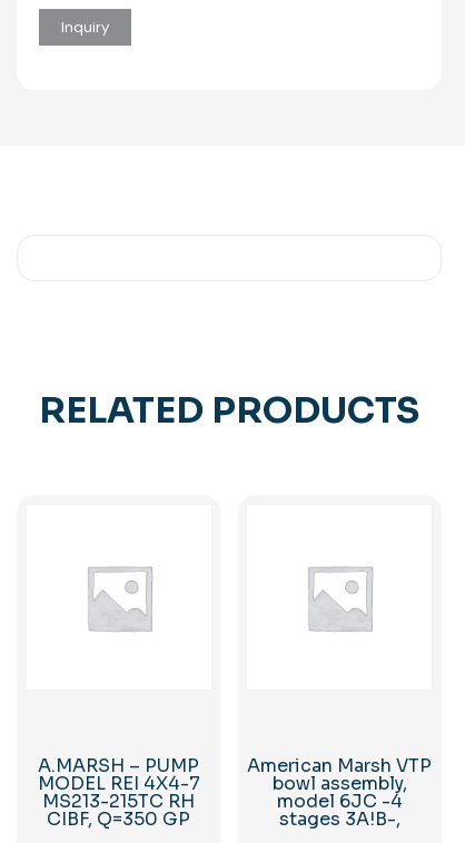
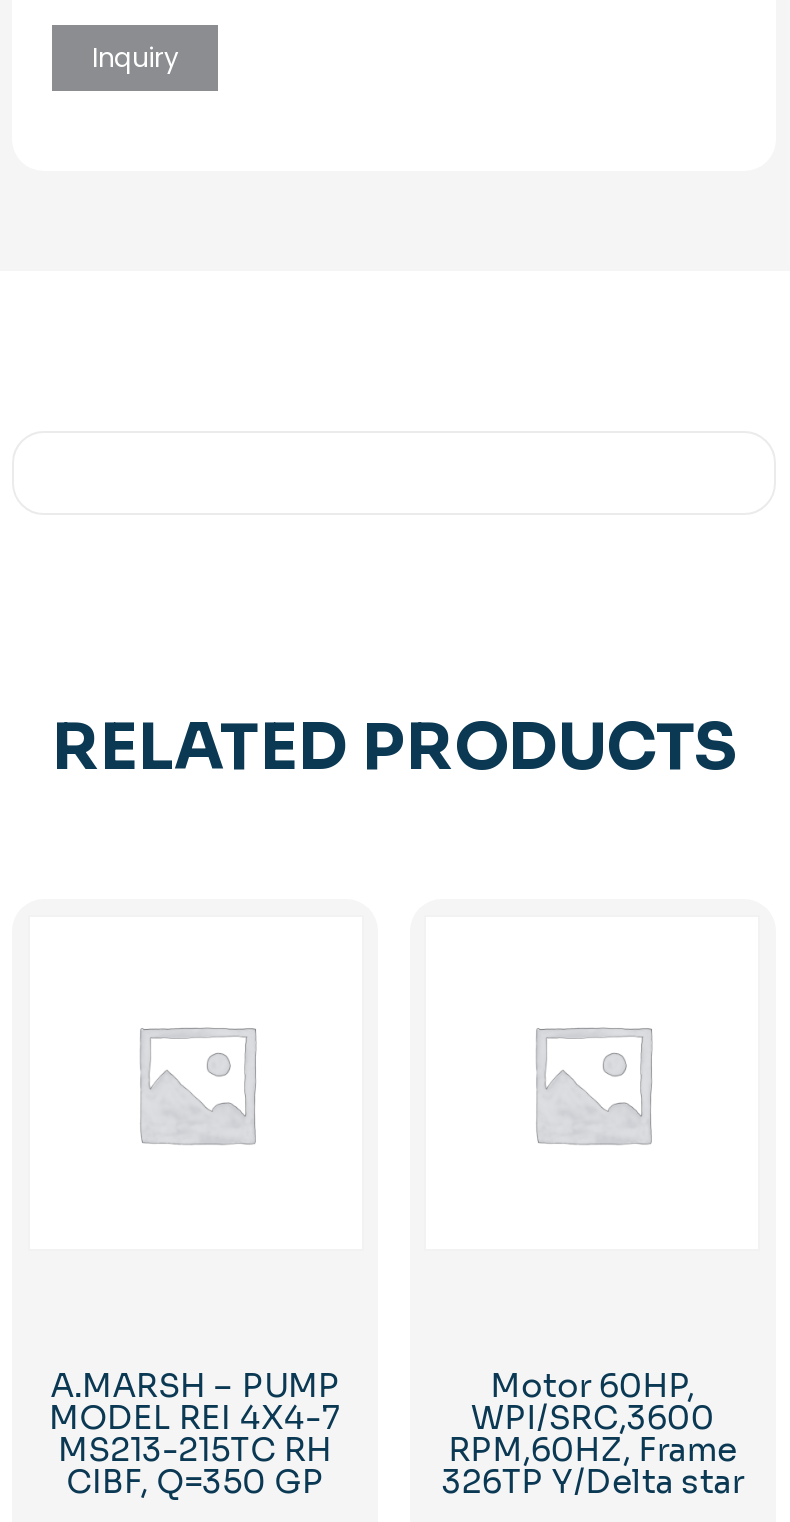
[247,754,432,831] American Marsh VTP | bowl assembly, | model 6JC -4 | stages 3A!B-, -> [442,1365,744,1503] Motor 60HP, | WPI/SRC,3600 | RPM,60HZ, Frame | 326TP Y/Delta star

